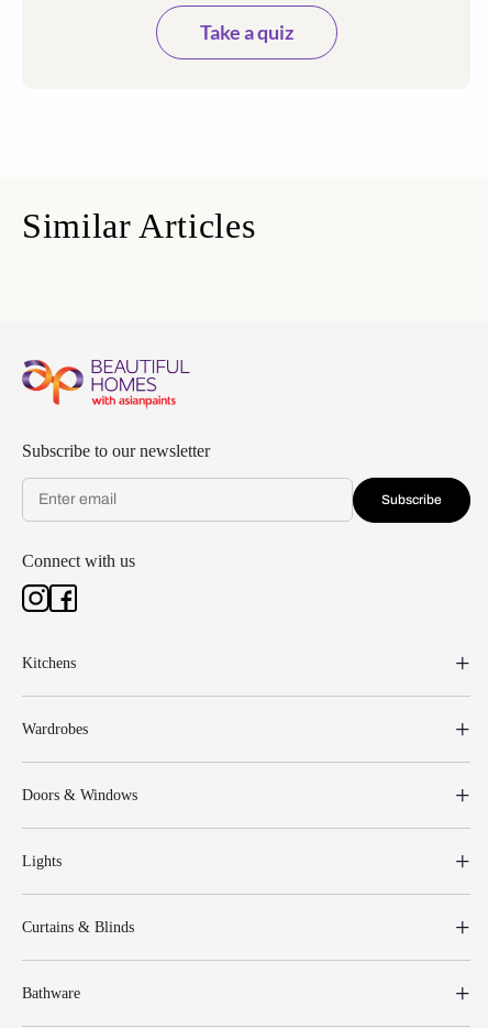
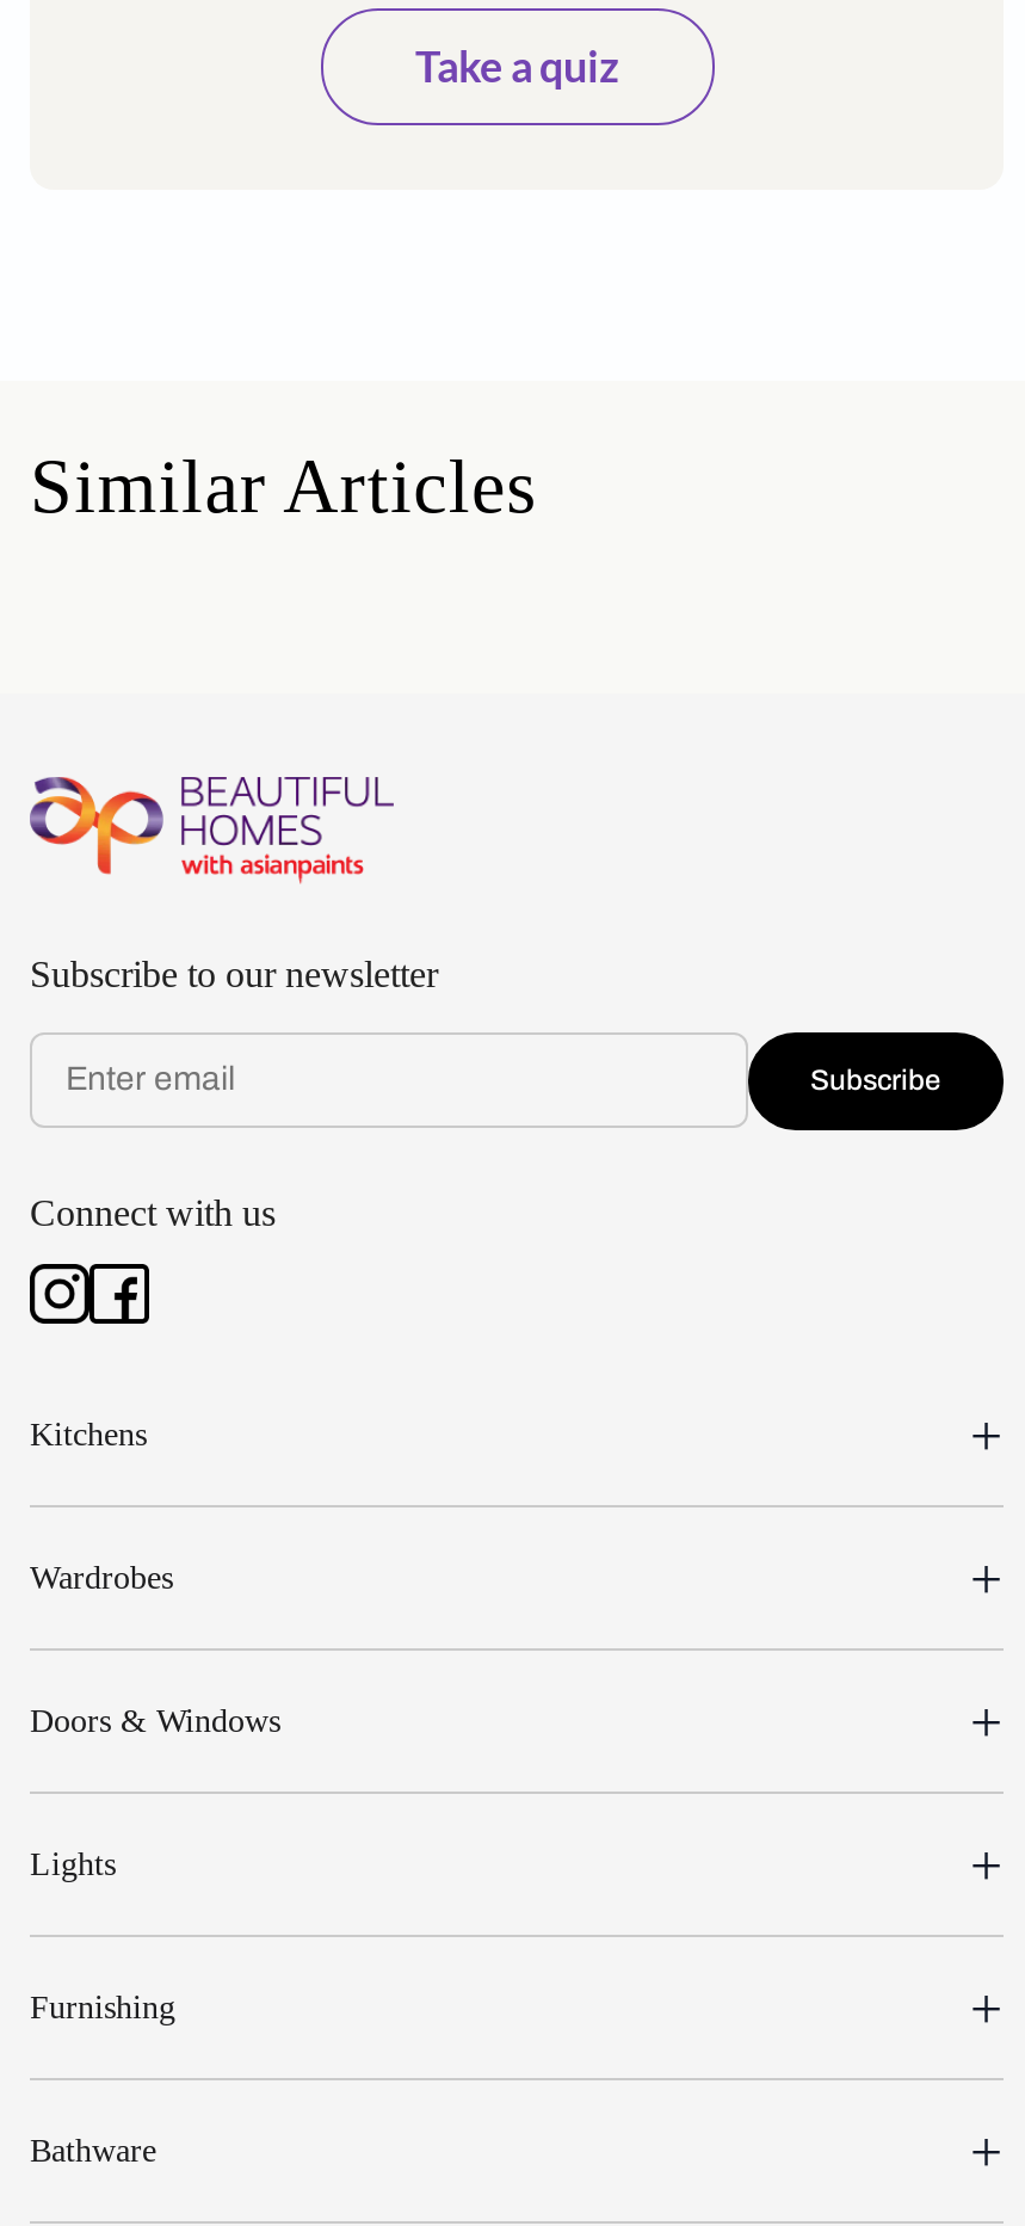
[22,919,134,936] Curtains & Blinds -> [30,1991,175,2026] Furnishing

